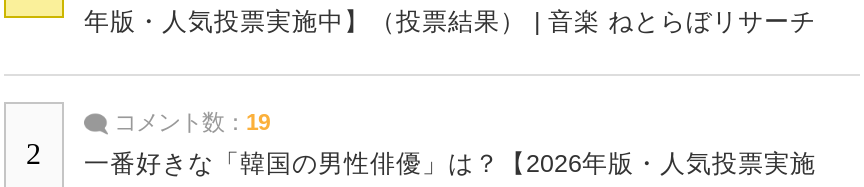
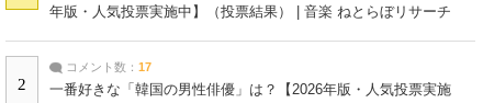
[108,110,270,134] コメント数：19 -> [63,60,151,73] コメント数：17

